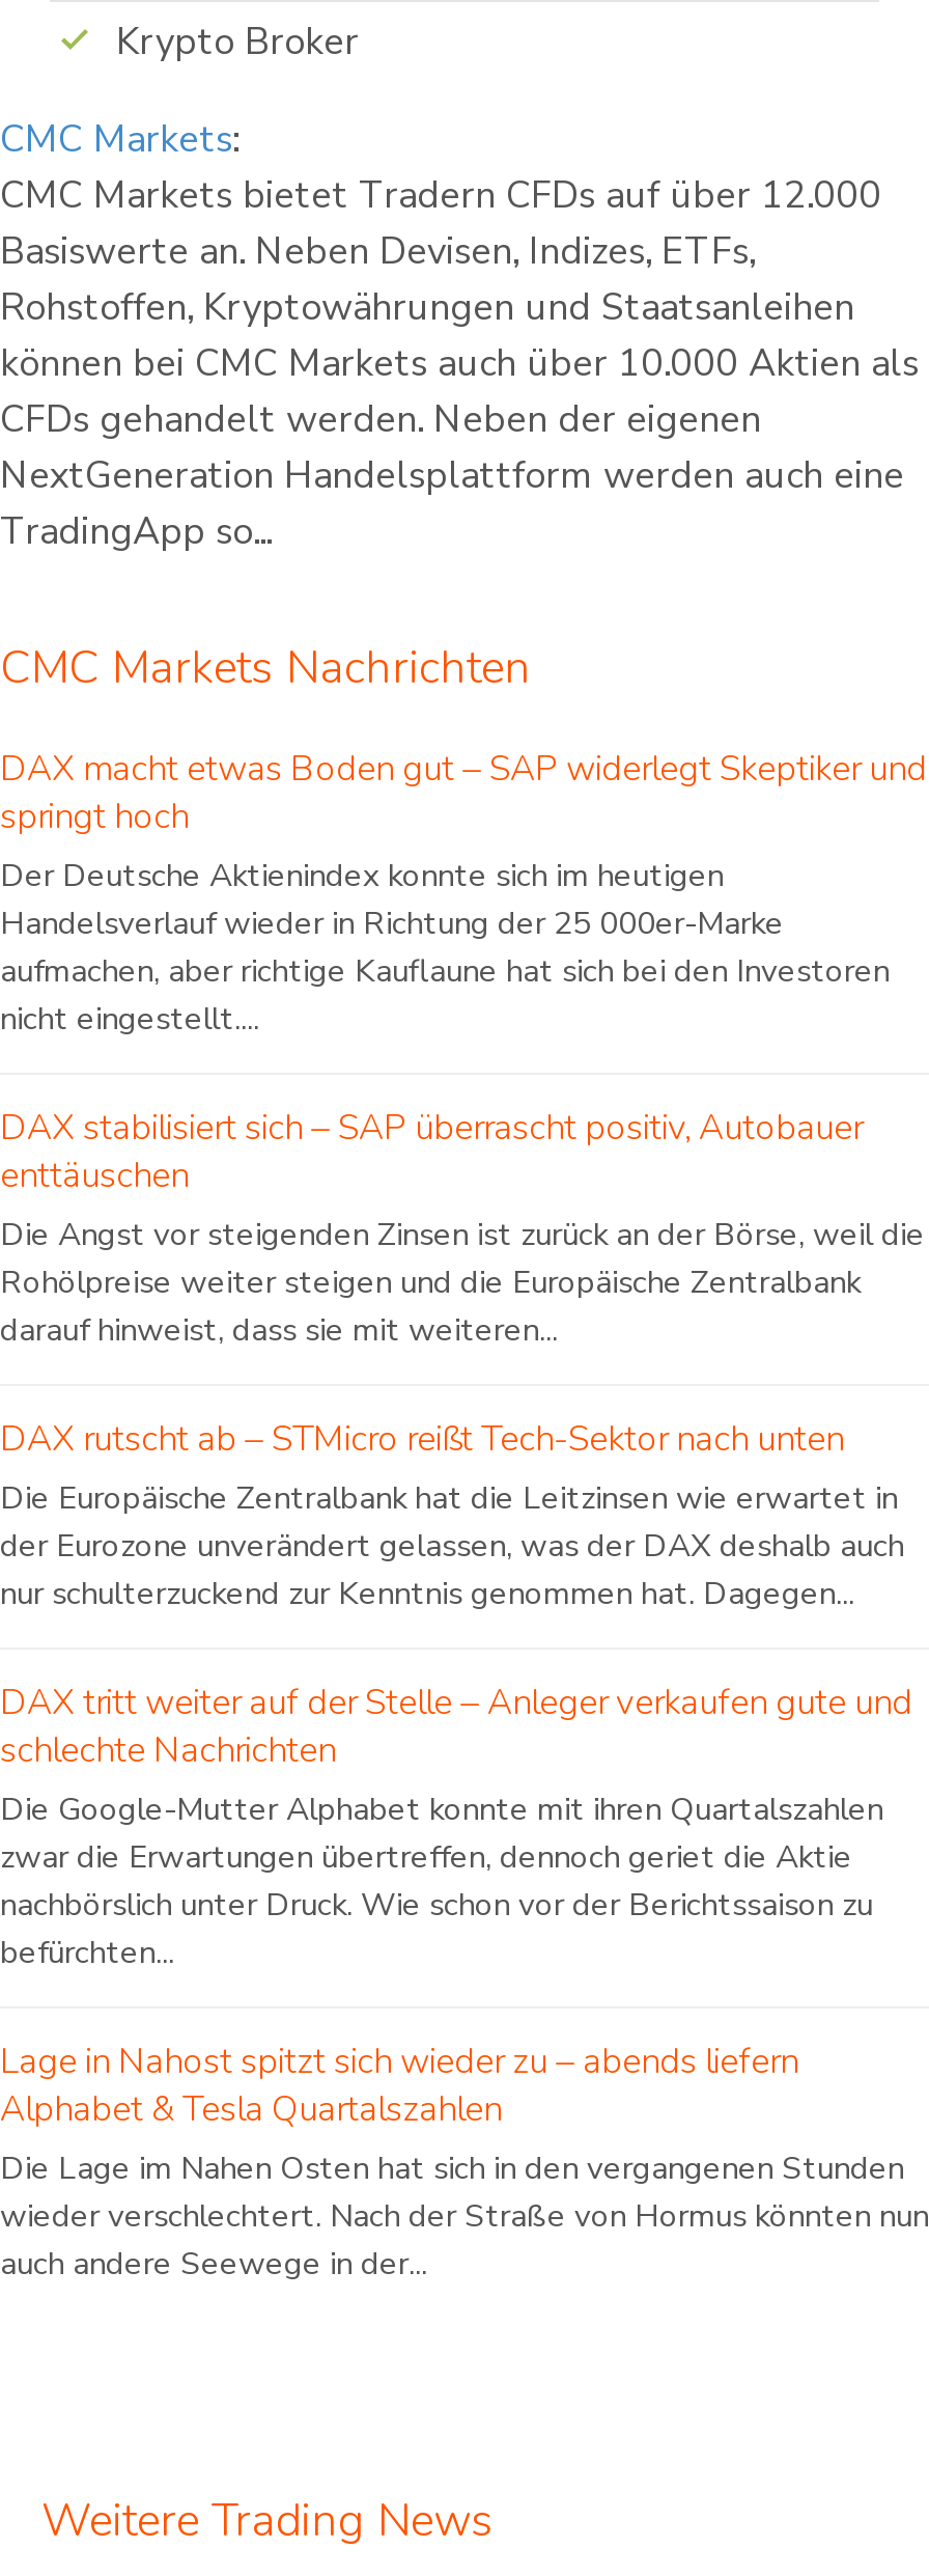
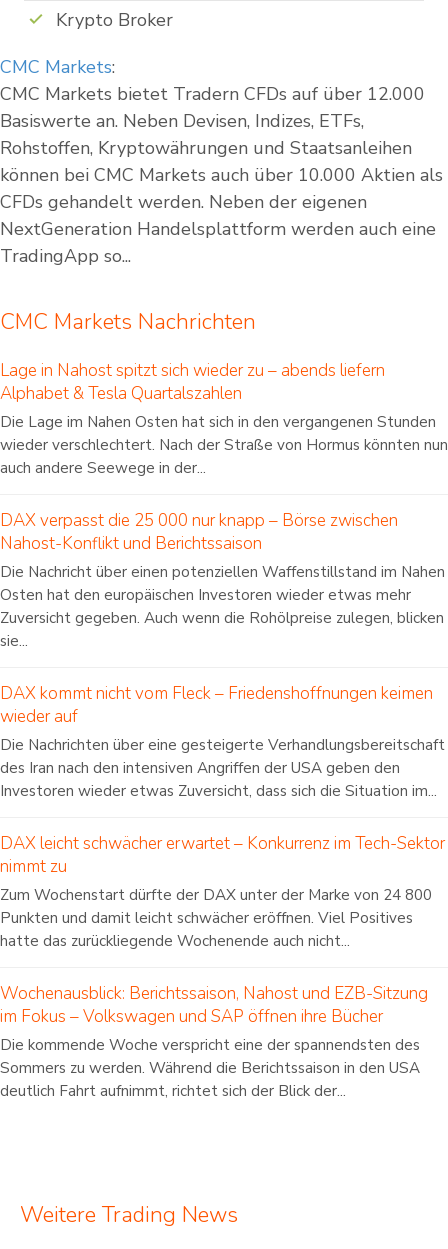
[0,745,927,1973] DAX macht etwas Boden gut – SAP widerlegt Skeptiker und | springt hoch | Der Deutsche Aktienindex konnte sich im heutigen | Handelsverlauf wieder in Richtung der 25 000er-Marke | aufmachen, aber richtige Kauflaune hat sich bei den Investoren | nicht eingestellt.... | DAX stabilisiert sich – SAP überrascht positiv, Autobauer | enttäuschen | Die Angst vor steigenden Zinsen ist zurück an der Börse, weil die | Rohölpreise weiter steigen und die Europäische Zentralbank | darauf hinweist, dass sie mit weiteren... | DAX rutscht ab – STMicro reißt Tech-Sektor nach unten | Die Europäische Zentralbank hat die Leitzinsen wie erwartet in | der Eurozone unverändert gelassen, was der DAX deshalb auch | nur schulterzuckend zur Kenntnis genommen hat. Dagegen... | DAX tritt weiter auf der Stelle – Anleger verkaufen gute und | schlechte Nachrichten | Die Google-Mutter Alphabet konnte mit ihren Quartalszahlen | zwar die Erwartungen übertreffen, dennoch geriet die Aktie | nachbörslich unter Druck. Wie schon vor der Berichtssaison zu | befürchten... -> none
moved [0,2038,929,2284] -> [0,359,448,478]: Lage in Nahost spitzt sich wieder zu – abends liefern | Alphabet & Tesla Quartalszahlen | Die Lage im Nahen Osten hat sich in den vergangenen Stunden | wieder verschlechtert. Nach der Straße von Hormus könnten nun | auch andere Seewege in der...
none -> [0,509,445,1101] DAX verpasst die 25 000 nur knapp – Börse zwischen | Nahost-Konflikt und Berichtssaison | Die Nachricht über einen potenziellen Waffenstillstand im Nahen | Osten hat den europäischen Investoren wieder etwas mehr | Zuversicht gegeben. Auch wenn die Rohölpreise zulegen, blicken | sie... | DAX kommt nicht vom Fleck – Friedenshoffnungen keimen | wieder auf | Die Nachrichten über eine gesteigerte Verhandlungsbereitschaft | des Iran nach den intensiven Angriffen der USA geben den | Investoren wieder etwas Zuversicht, dass sich die Situation im... | DAX leicht schwächer erwartet – Konkurrenz im Tech-Sektor | nimmt zu | Zum Wochenstart dürfte der DAX unter der Marke von 24 800 | Punkten und damit leicht schwächer eröffnen. Viel Positives | hatte das zurückliegende Wochenende auch nicht... | Wochenausblick: Berichtssaison, Nahost und EZB-Sitzung | im Fokus – Volkswagen und SAP öffnen ihre Bücher | Die kommende Woche verspricht eine der spannendsten des | Sommers zu werden. Während die Berichtssaison in den USA | deutlich Fahrt aufnimmt, richtet sich der Blick der...

